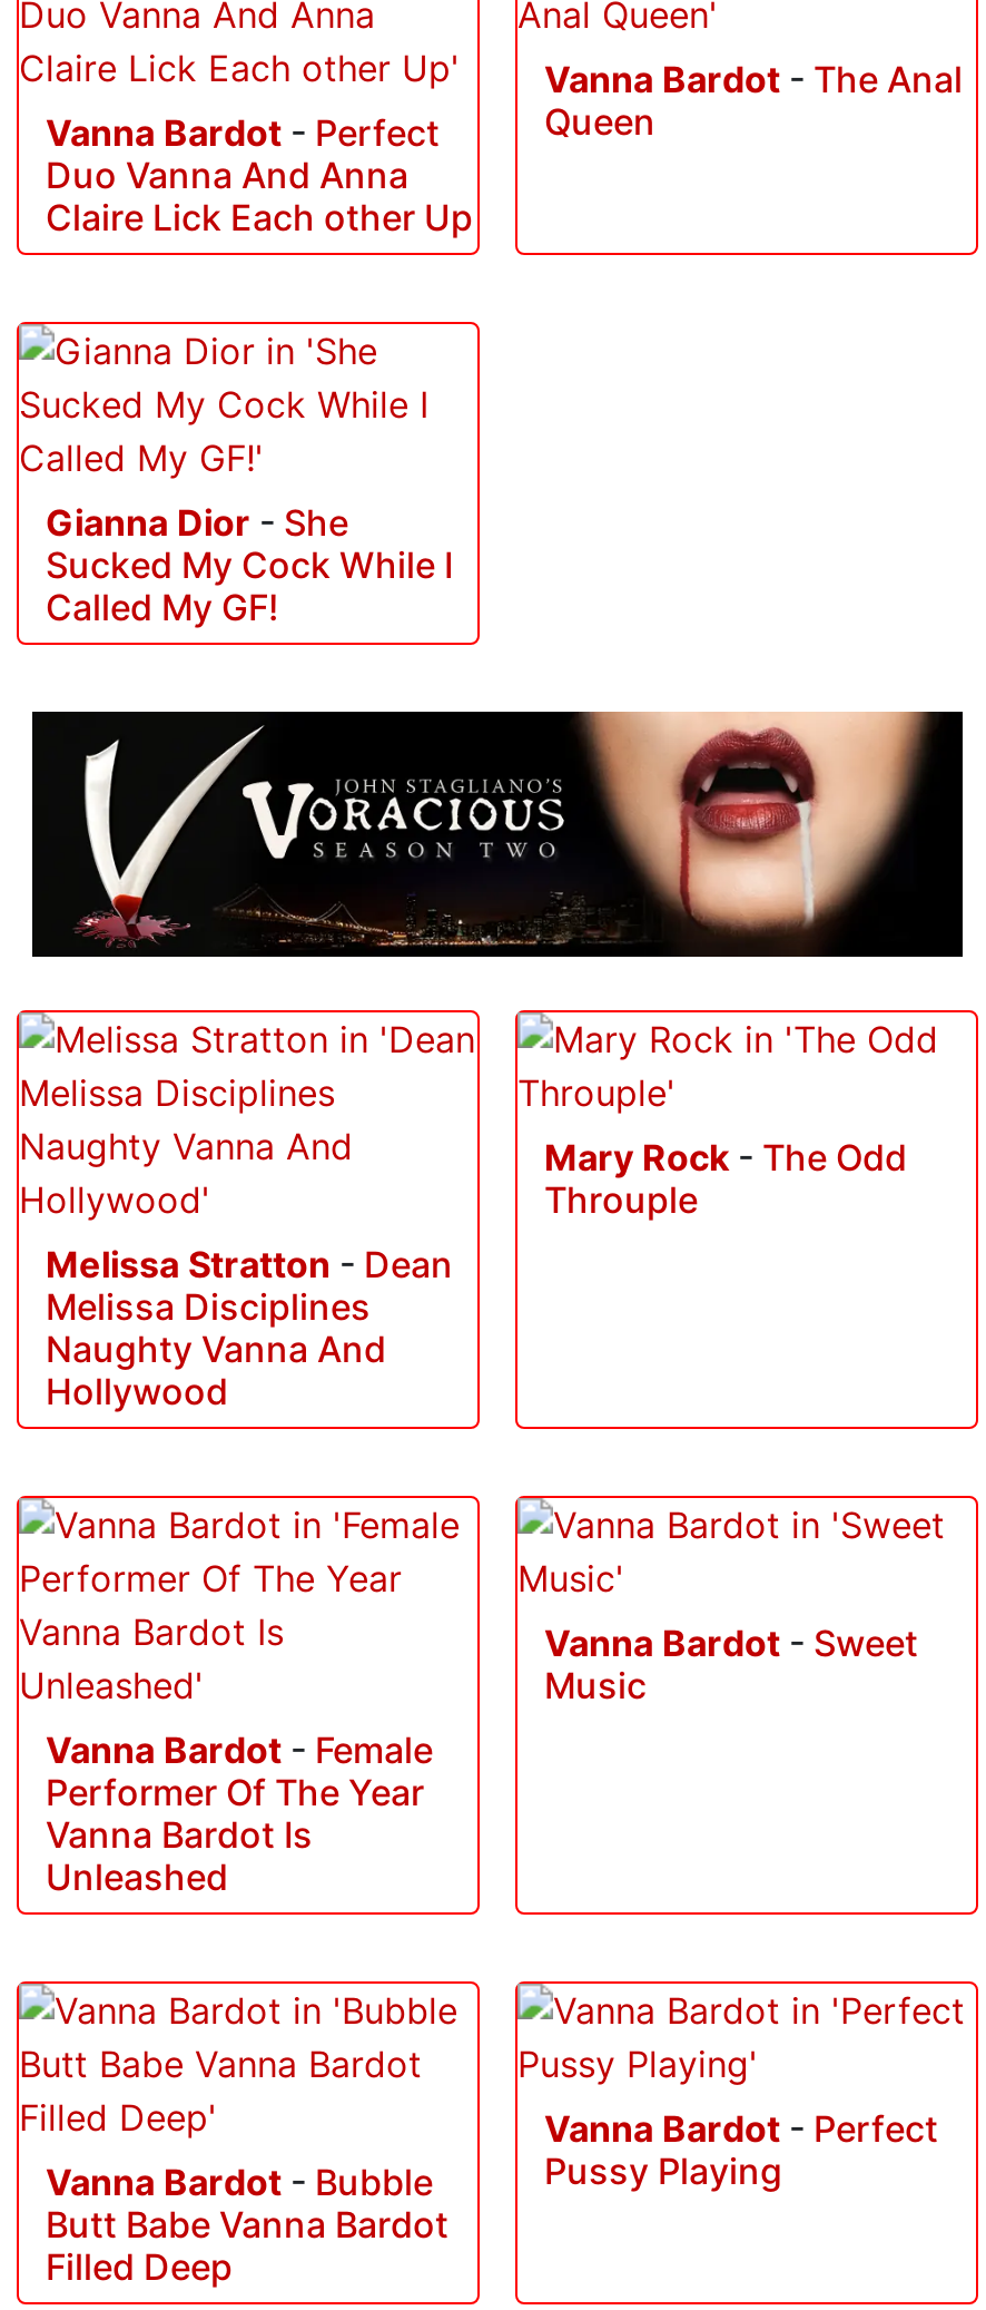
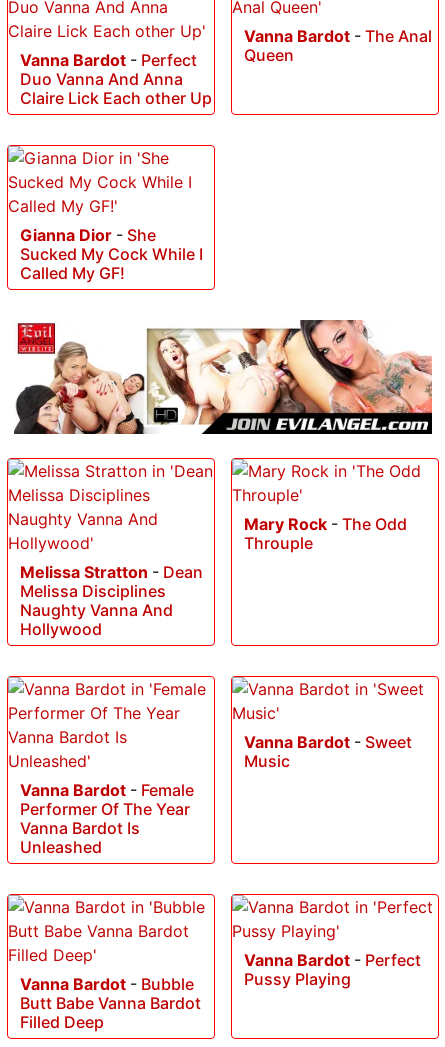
[30,708,965,960] [image] -> [14,319,433,435] [image]

